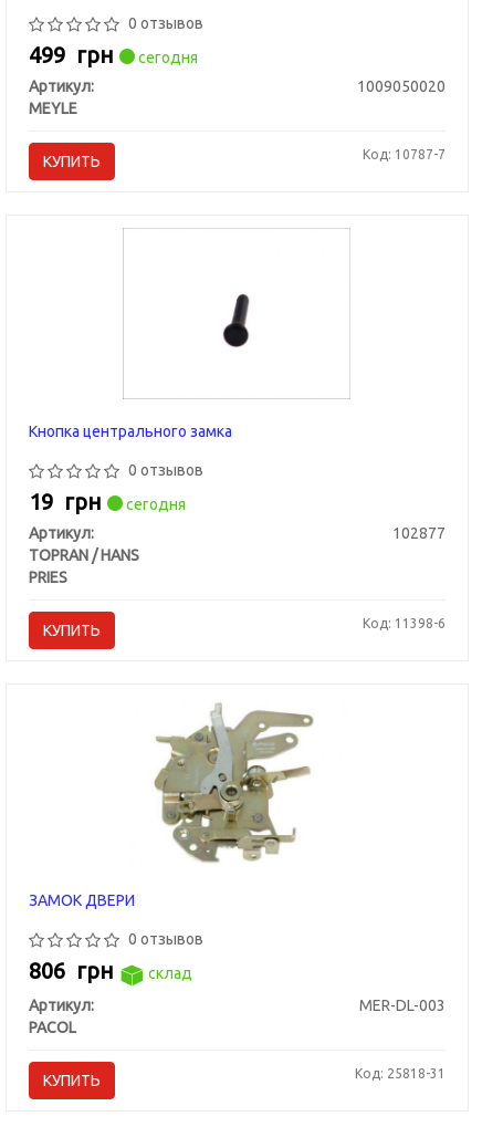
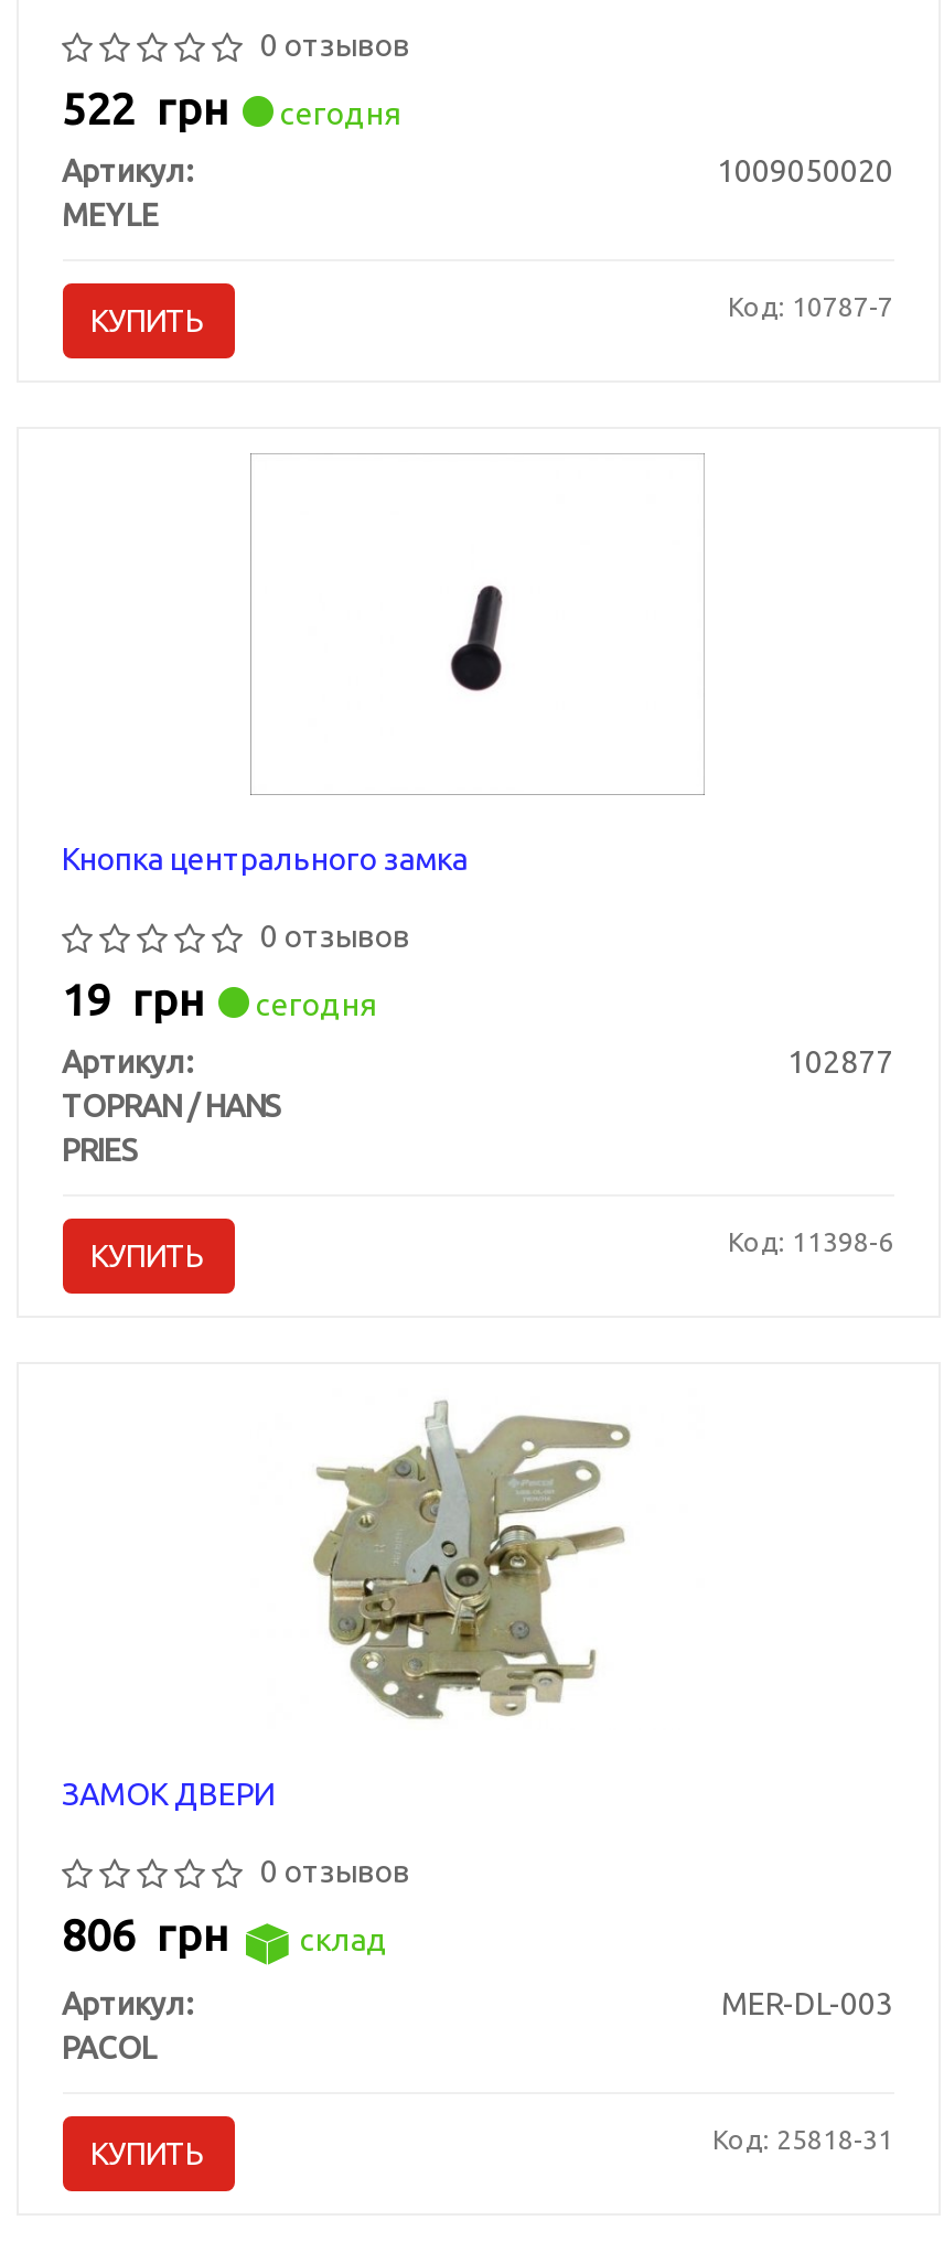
[28,42,197,68] 499 грн сегодня -> [62,84,399,134] 522 грн сегодня

